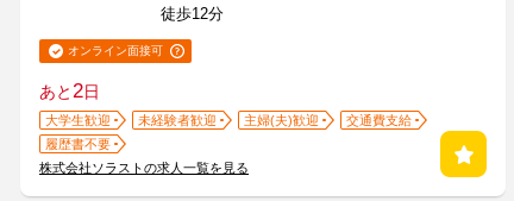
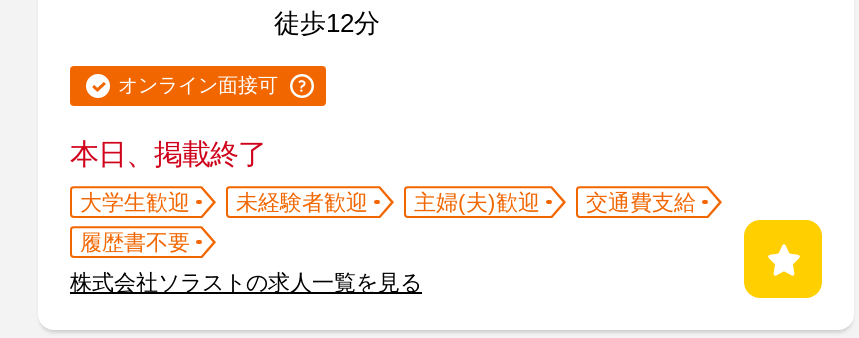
[39,80,100,102] あと2日 -> [70,138,266,170] 本日、掲載終了

